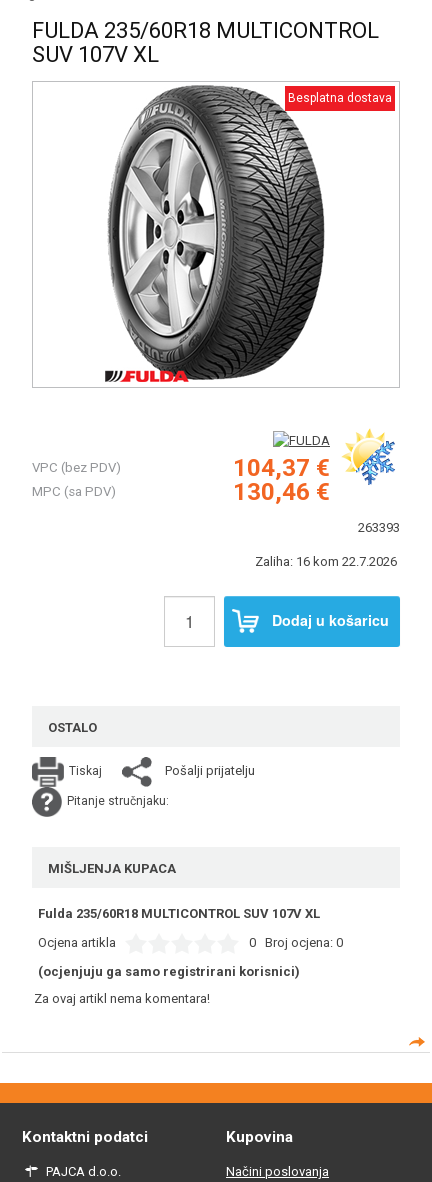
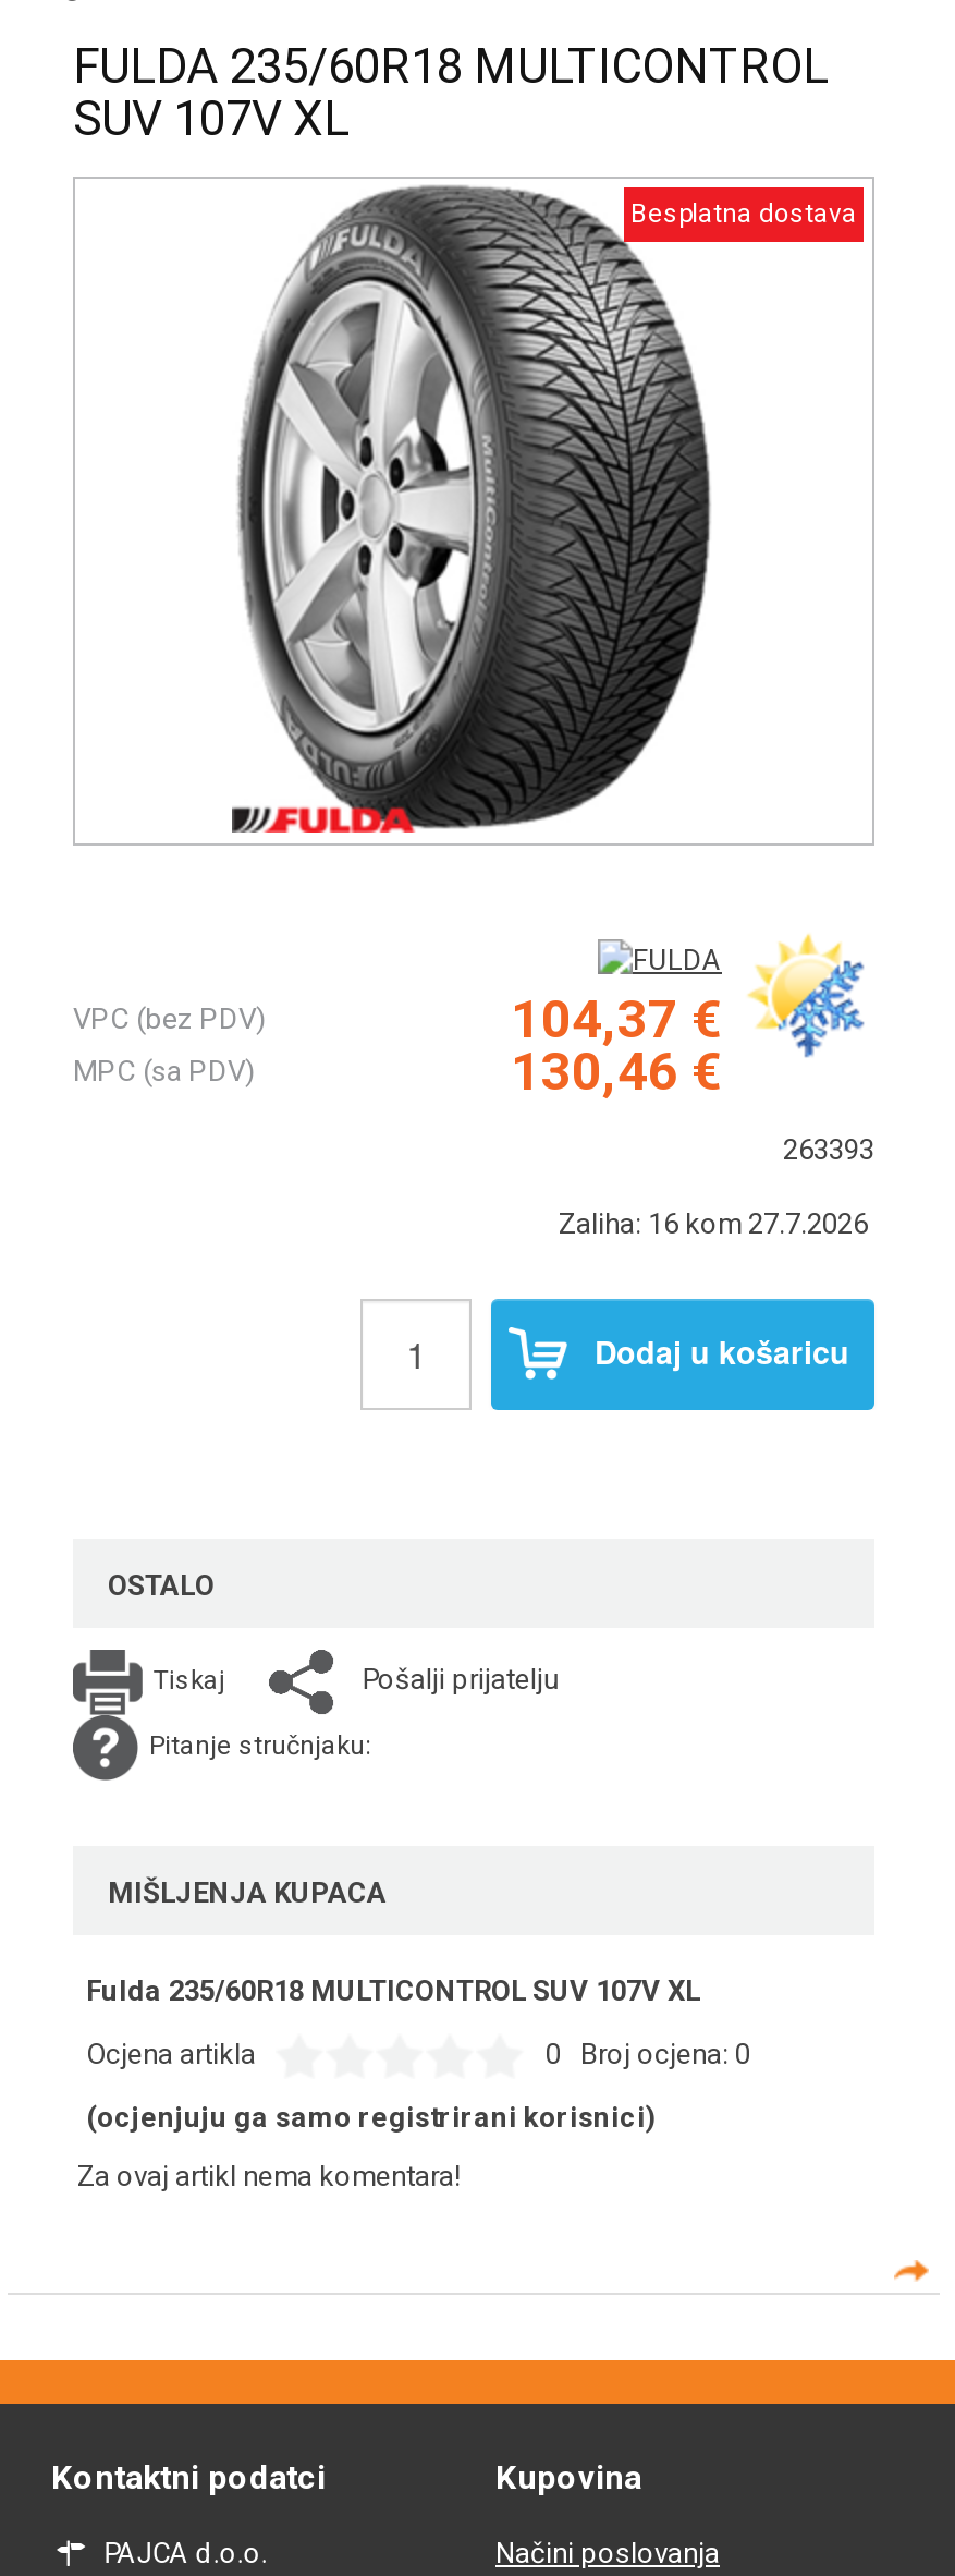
[255,554,400,569] Zaliha: 16 kom 22.7.2026 -> [559,1207,874,1240] Zaliha: 16 kom 27.7.2026

